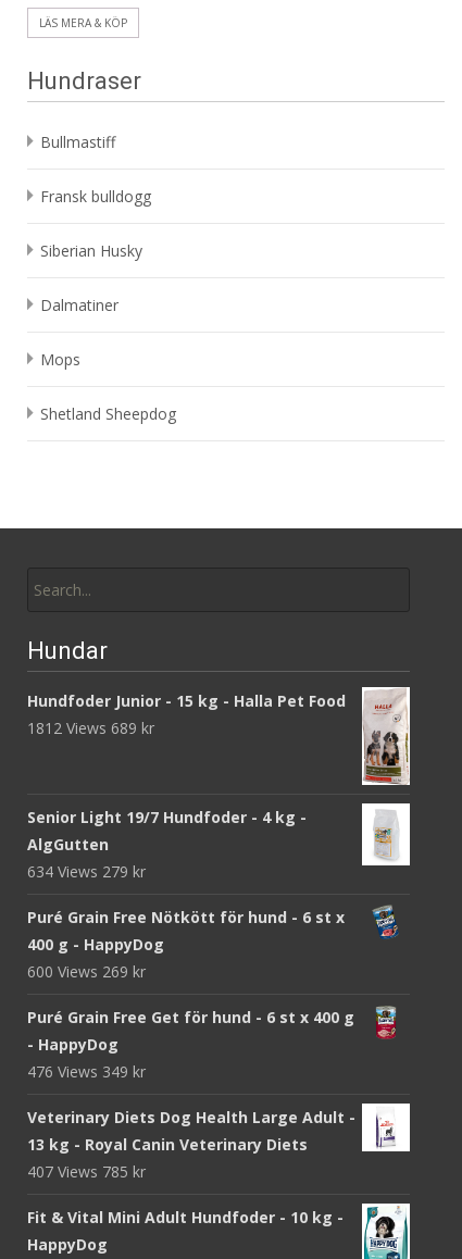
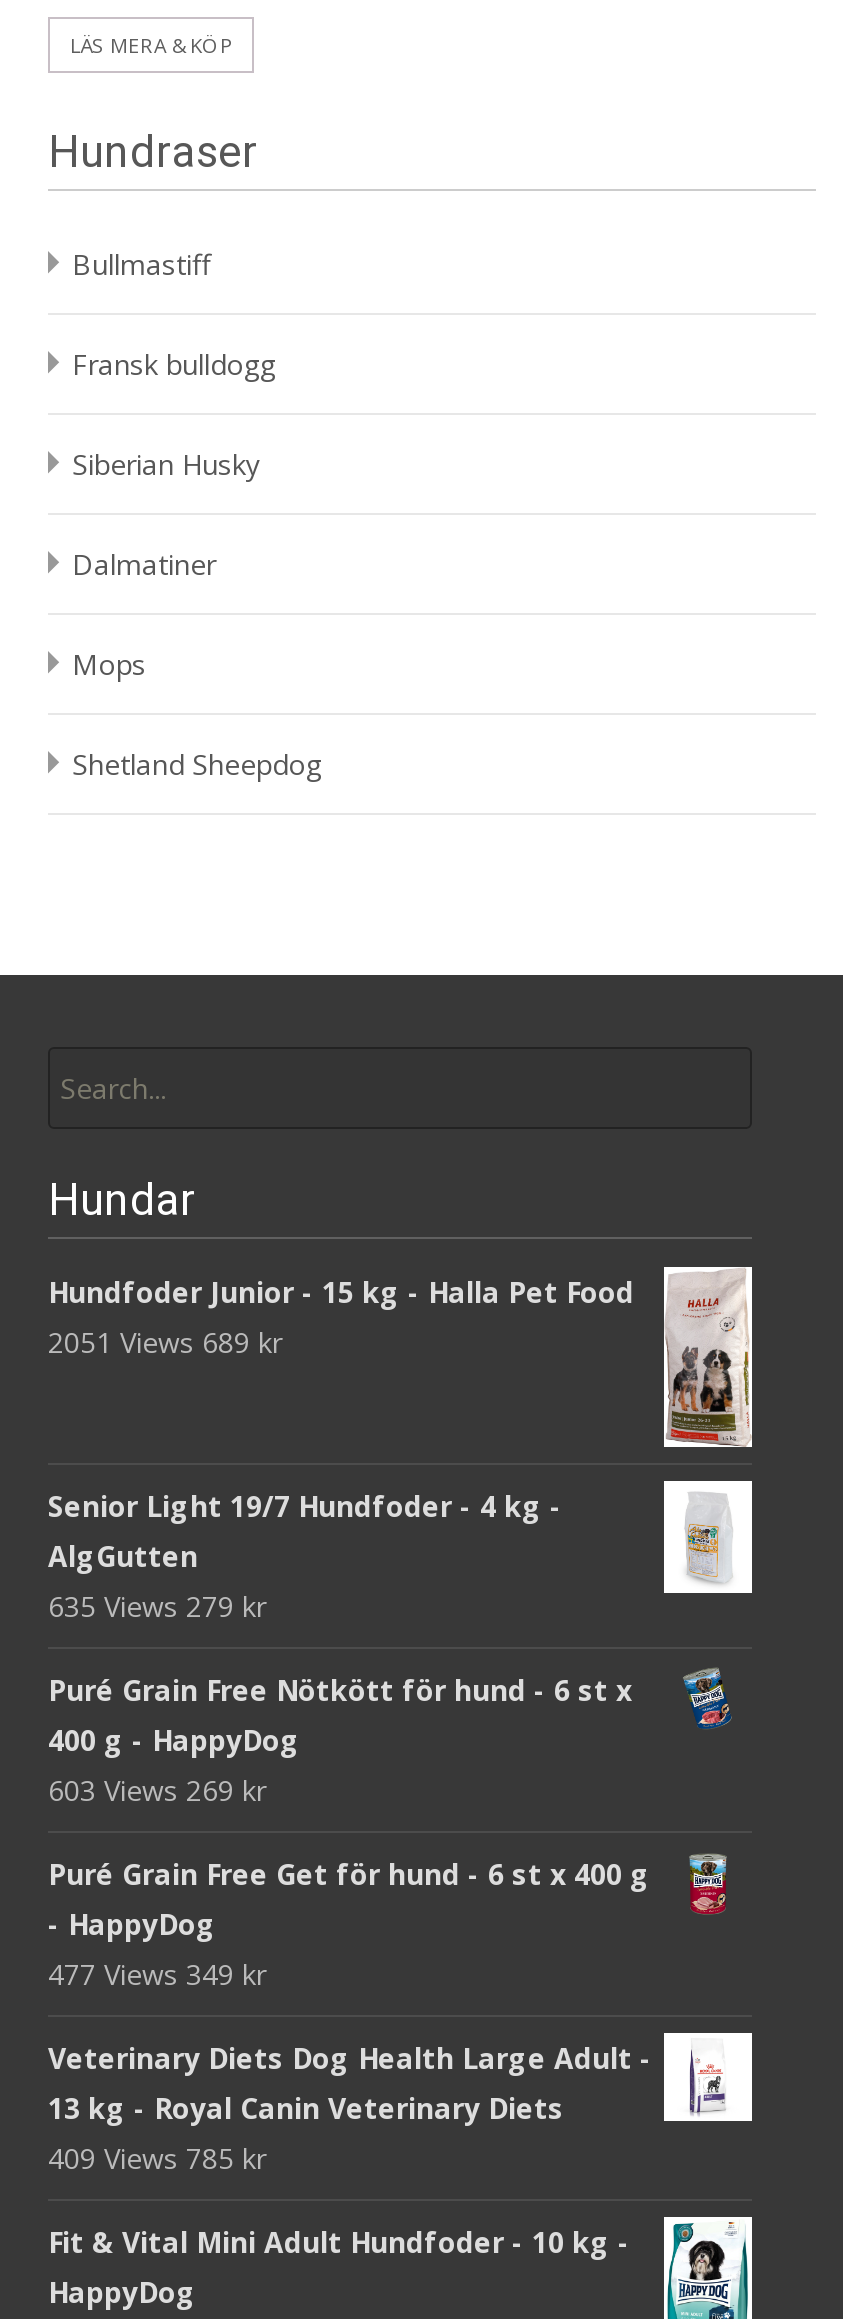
[27,718,154,739] 1812 Views 689 kr -> [48,1324,282,1362] 2051 Views 689 kr
[27,861,146,882] 634 Views 279 kr -> [48,1588,266,1626] 635 Views 279 kr
[27,961,146,982] 600 Views 269 kr -> [48,1772,266,1810] 603 Views 269 kr
[27,1061,146,1082] 476 Views 349 kr -> [48,1956,266,1994] 477 Views 349 kr
[27,1161,146,1182] 407 Views 785 kr -> [48,2140,266,2178] 409 Views 785 kr

